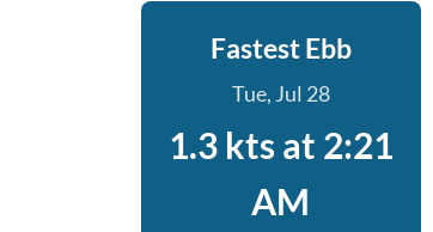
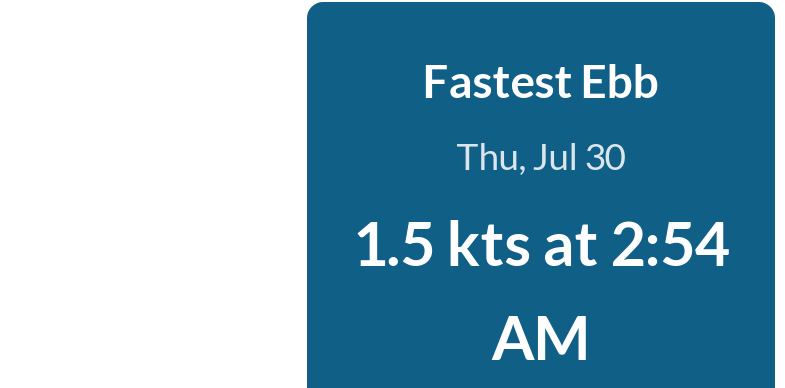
[232,80,330,106] Tue, Jul 28 -> [457,134,625,178] Thu, Jul 30
[168,123,393,166] 1.3 kts at 2:21 -> [353,206,729,278] 1.5 kts at 2:54

